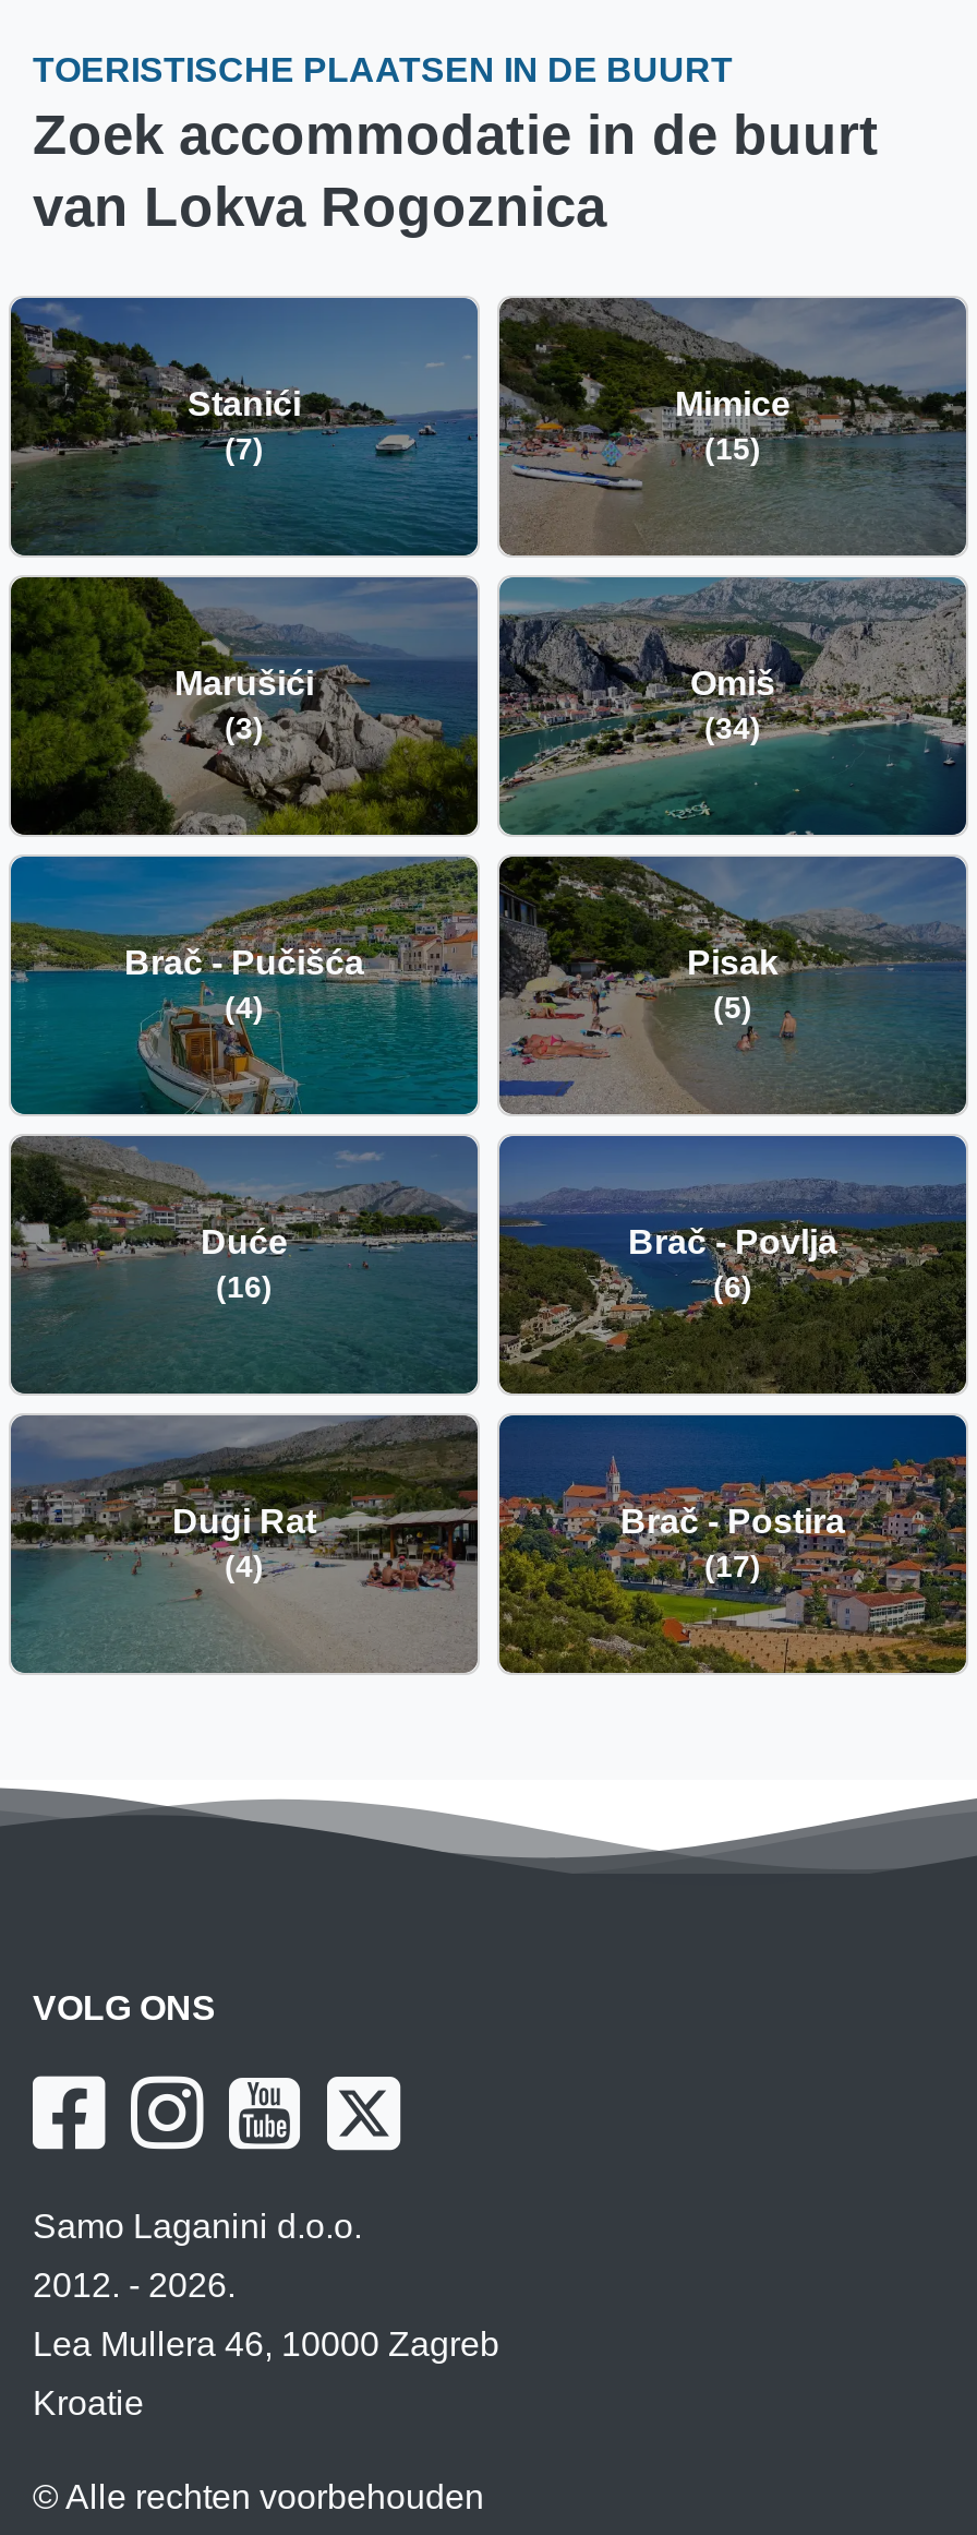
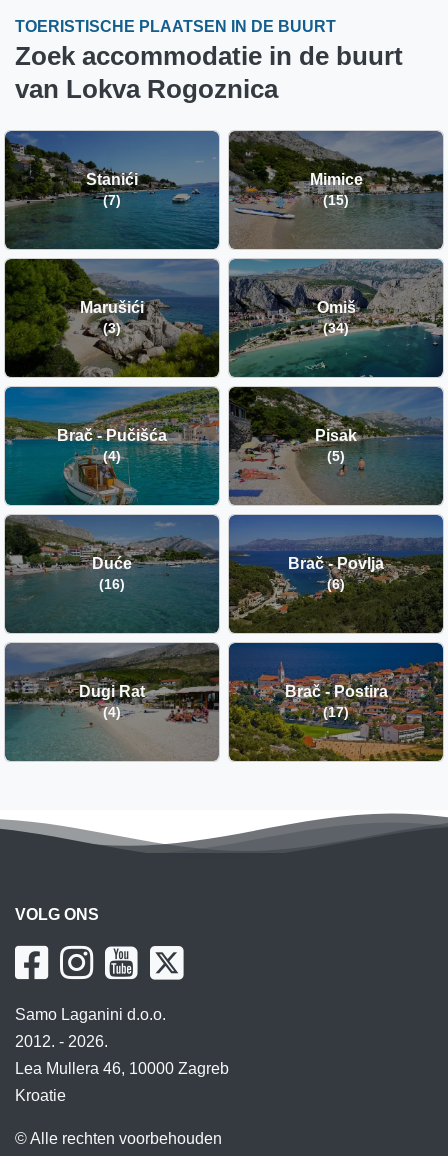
[7,1786,970,1869] [image] -> [3,813,445,851] [image]

